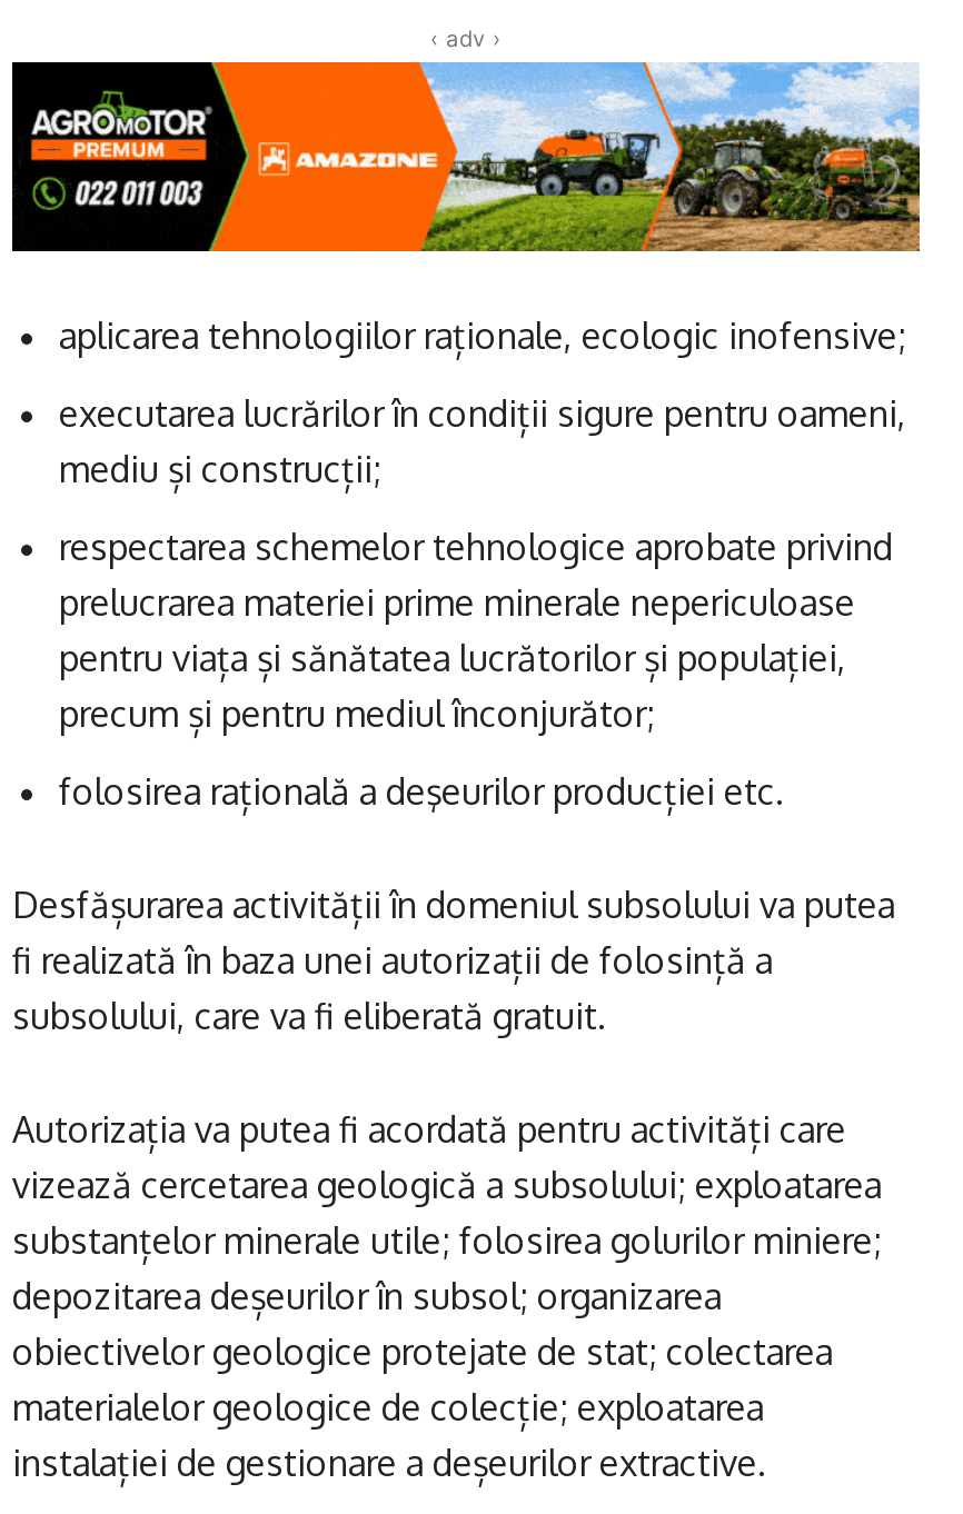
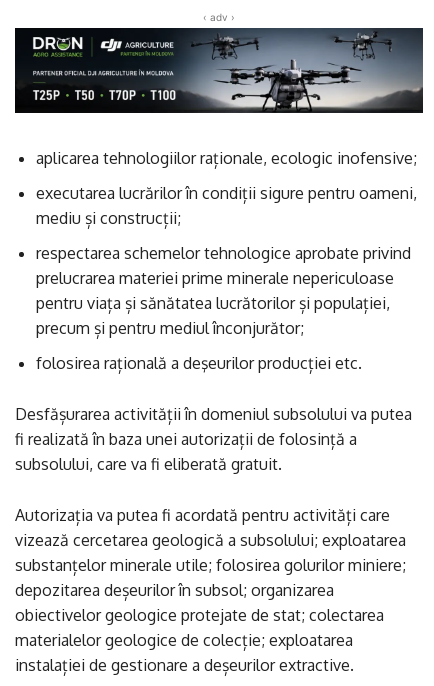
[30,60,922,253] [image] -> [24,27,424,114] [image]

